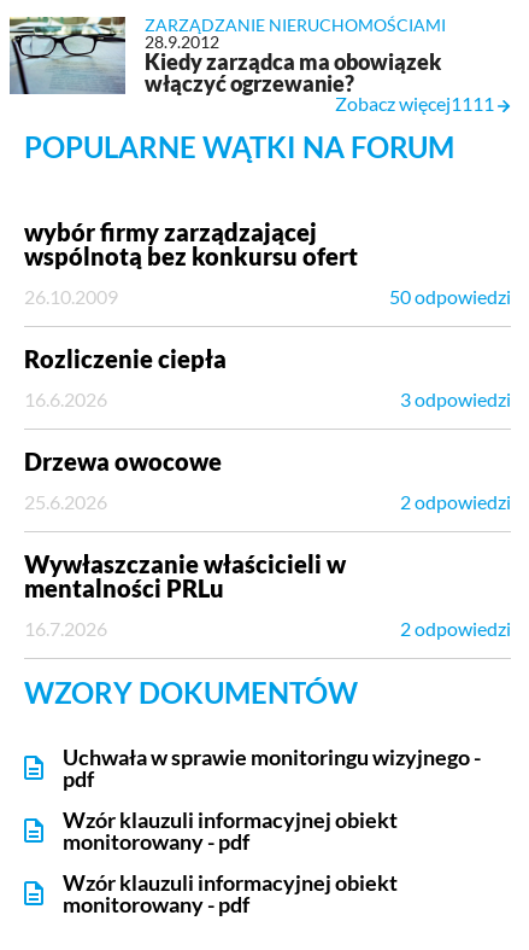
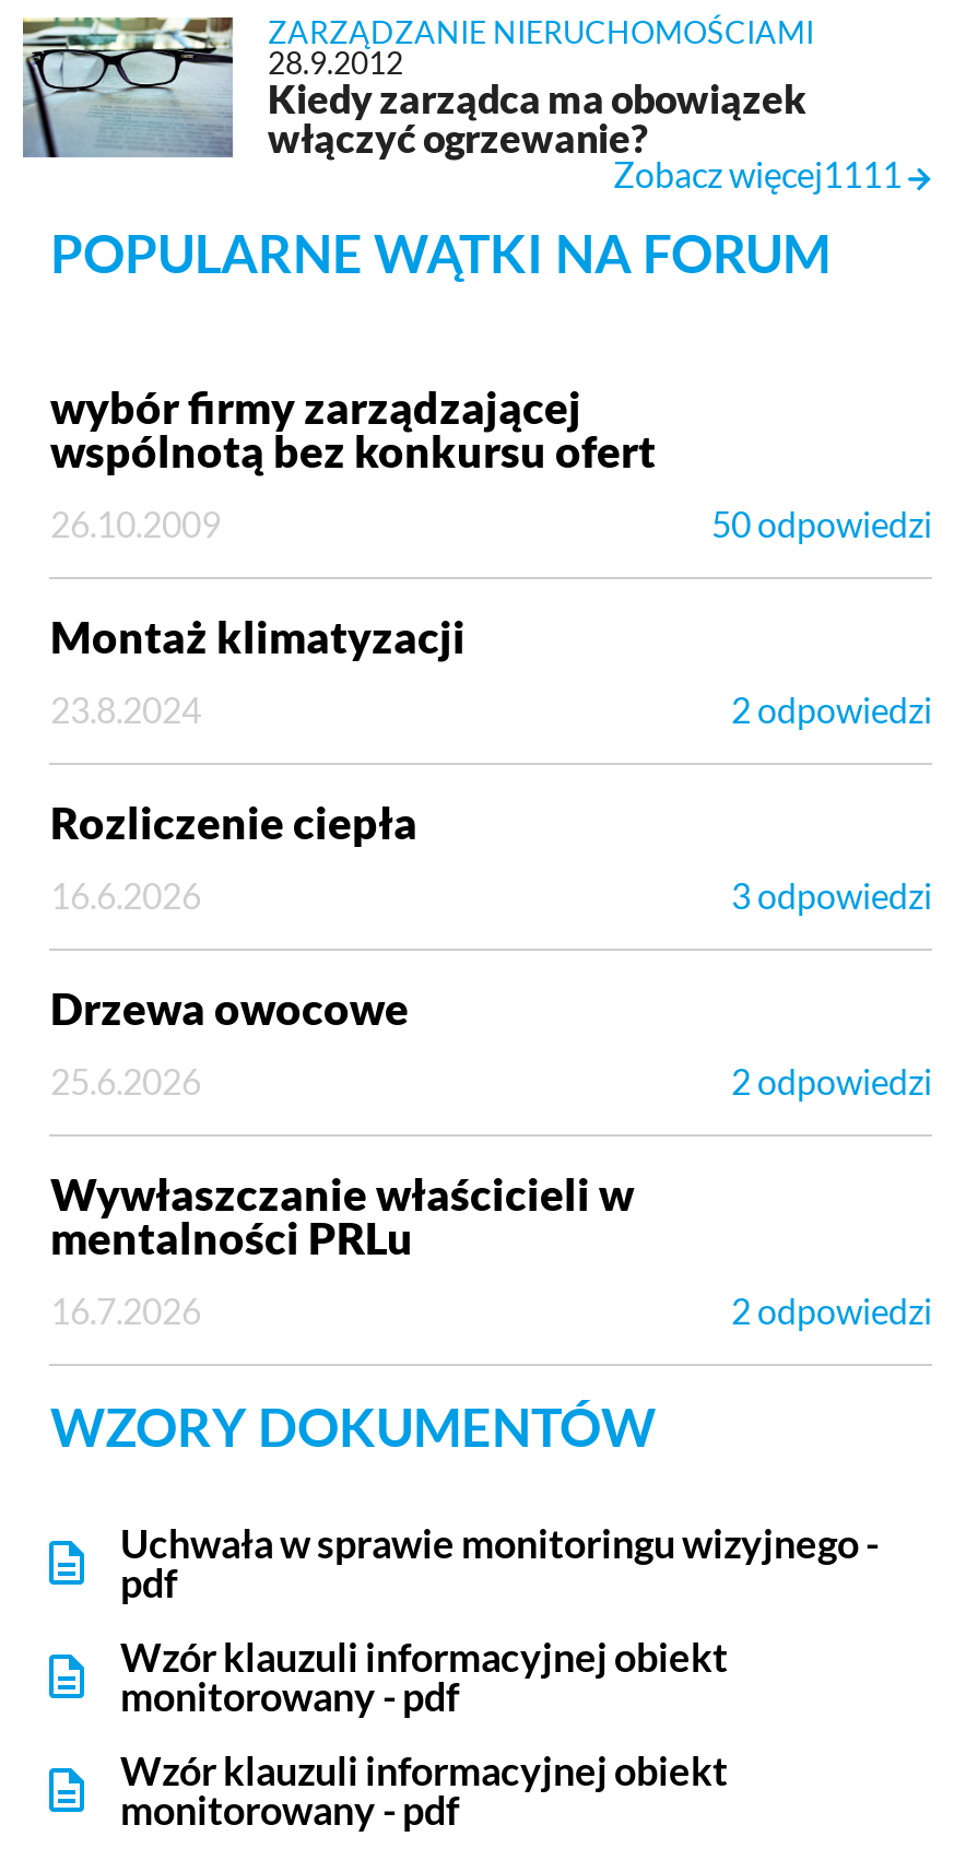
none -> [50,609,932,729] Montaż klimatyzacji | 23.8.2024 | 2 odpowiedzi

